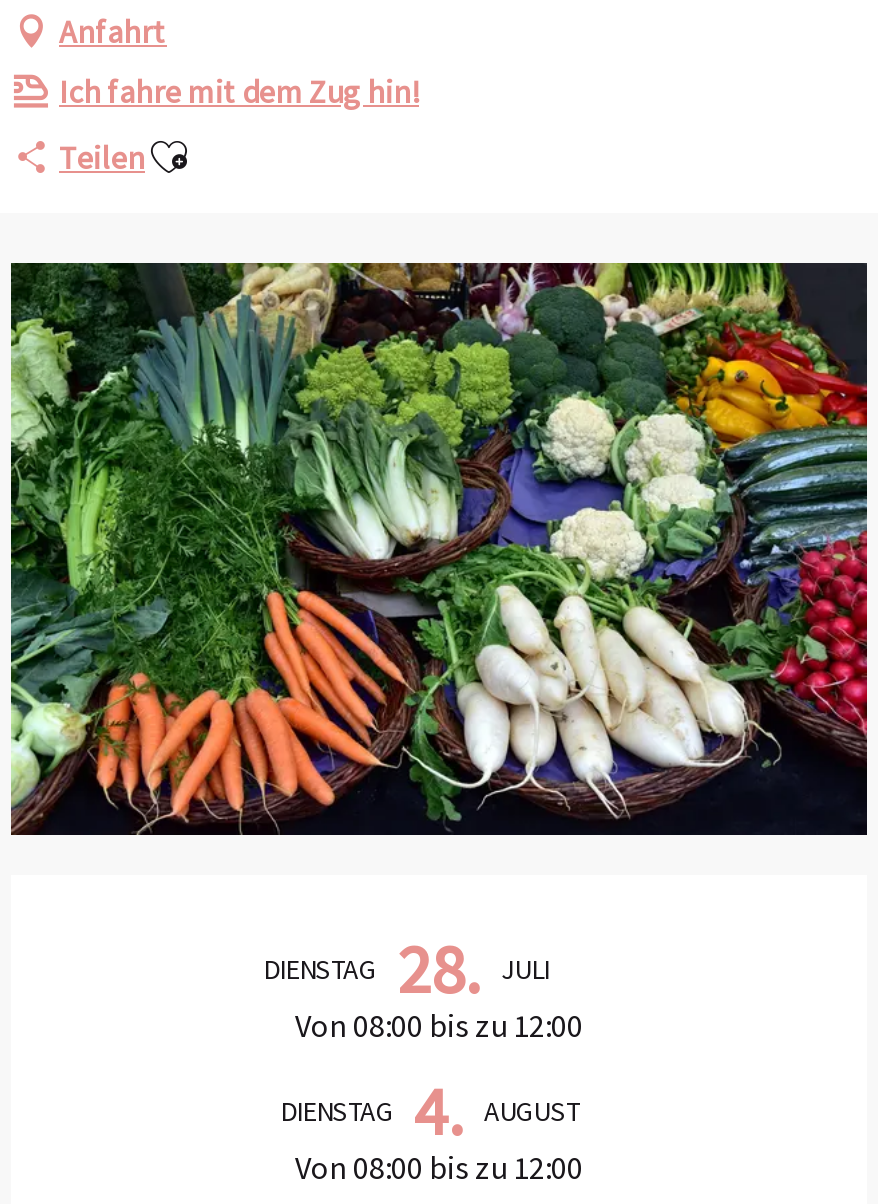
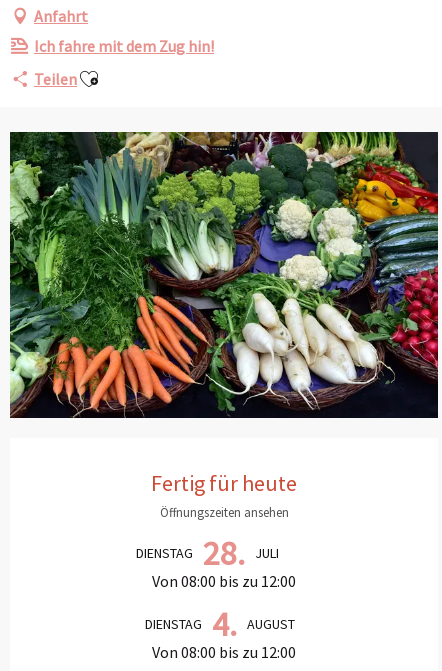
none -> [151,468,297,520] Fertig für heute | Öffnungszeiten ansehen

